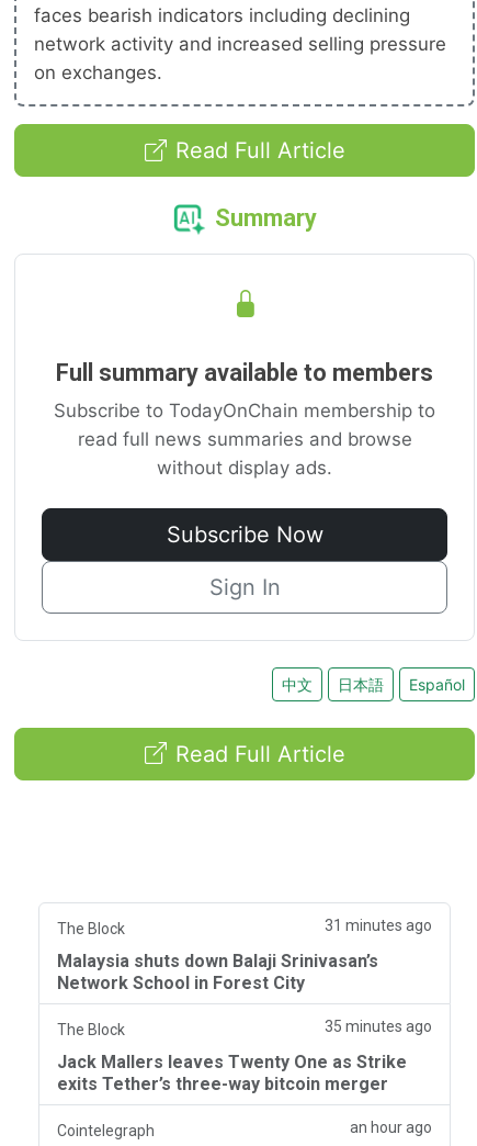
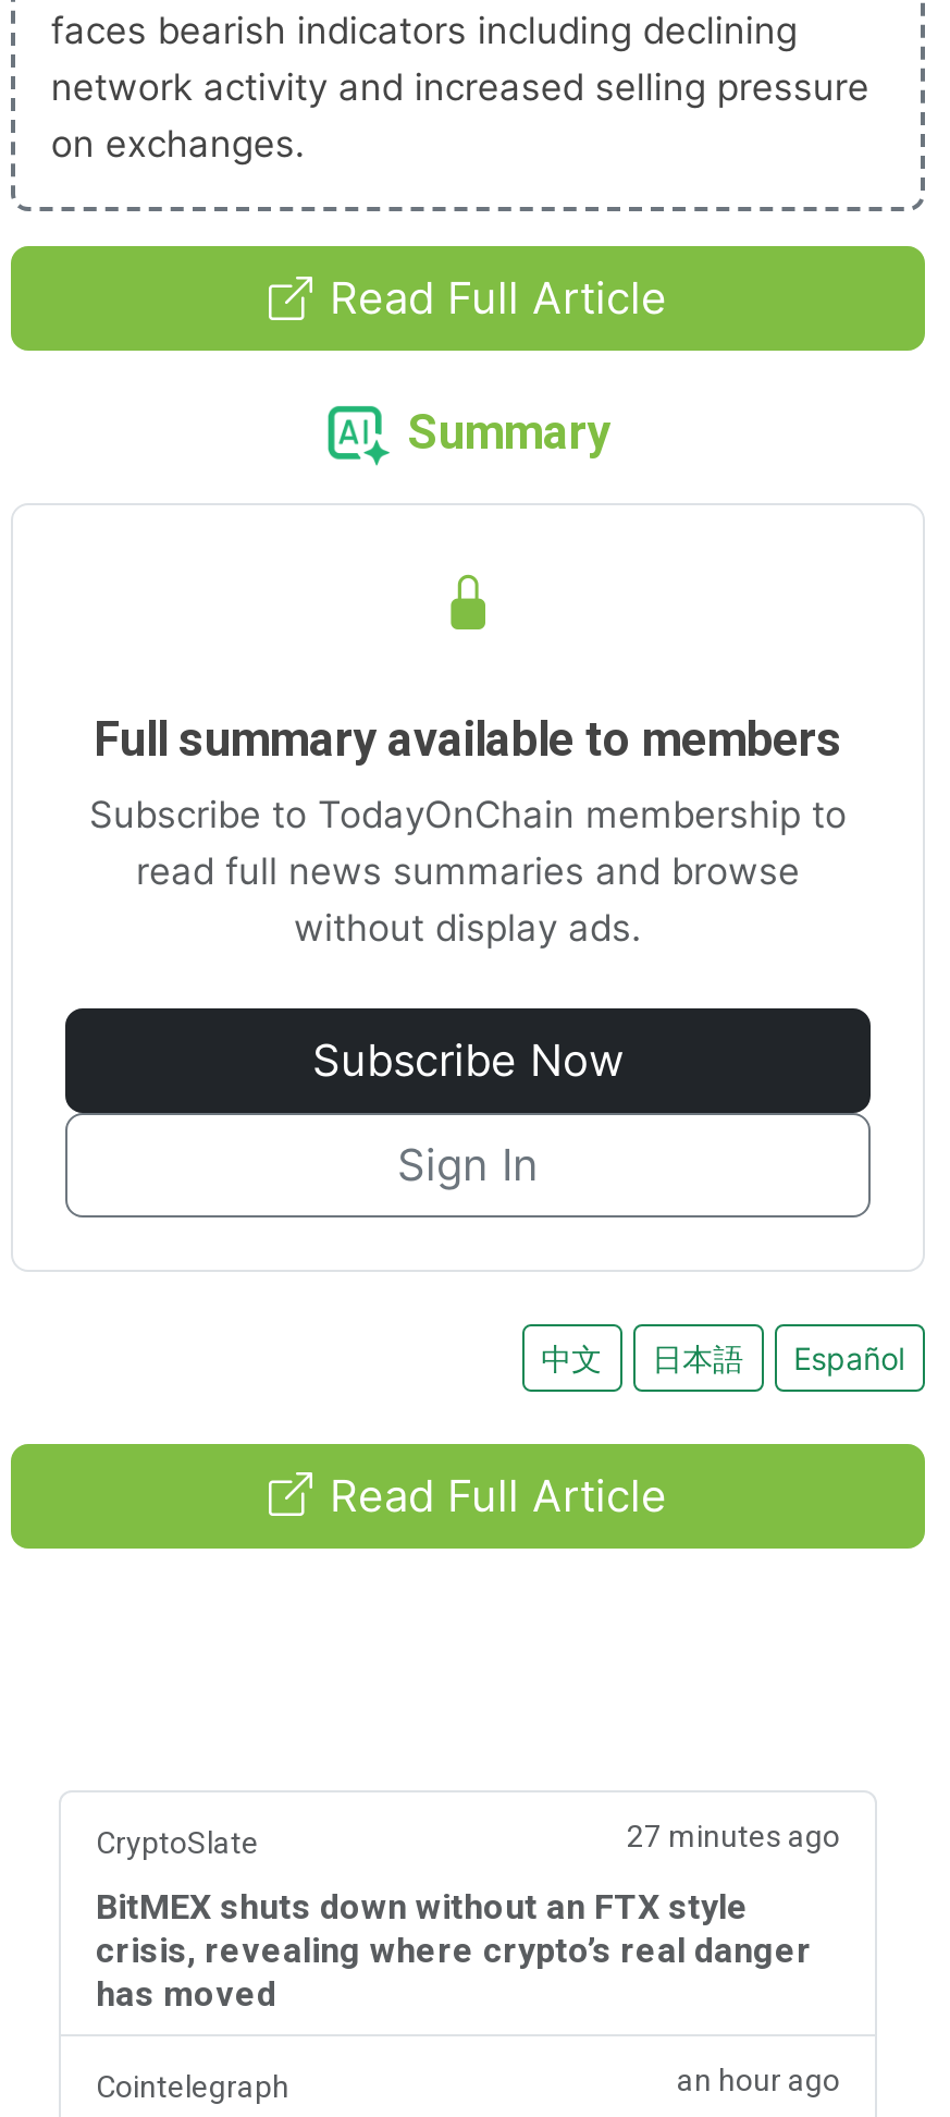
[57,917,432,1094] The Block | 31 minutes ago | Malaysia shuts down Balaji Srinivasan’s | Network School in Forest City | The Block | 35 minutes ago | Jack Mallers leaves Twenty One as Strike | exits Tether’s three-way bitcoin merger -> [96,1819,840,2015] CryptoSlate | 27 minutes ago | BitMEX shuts down without an FTX style | crisis, revealing where crypto’s real danger | has moved

